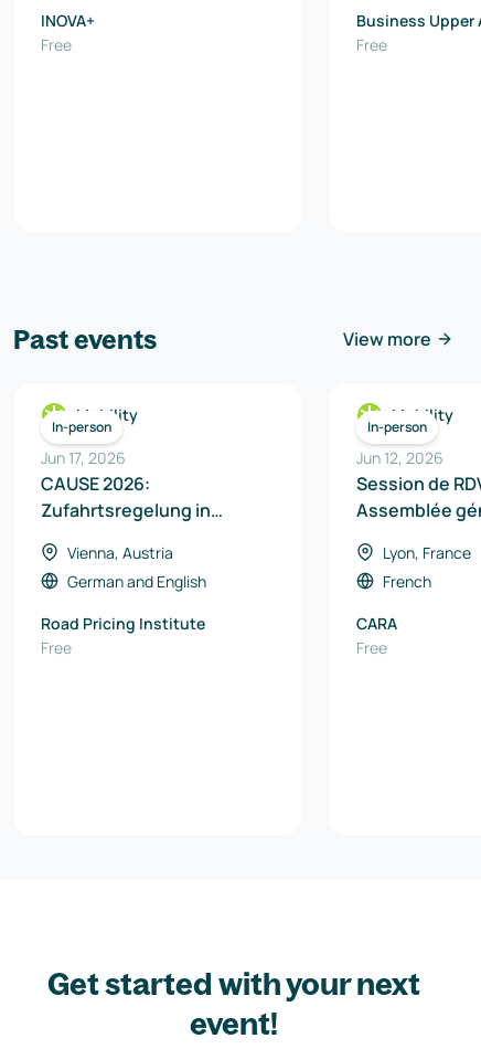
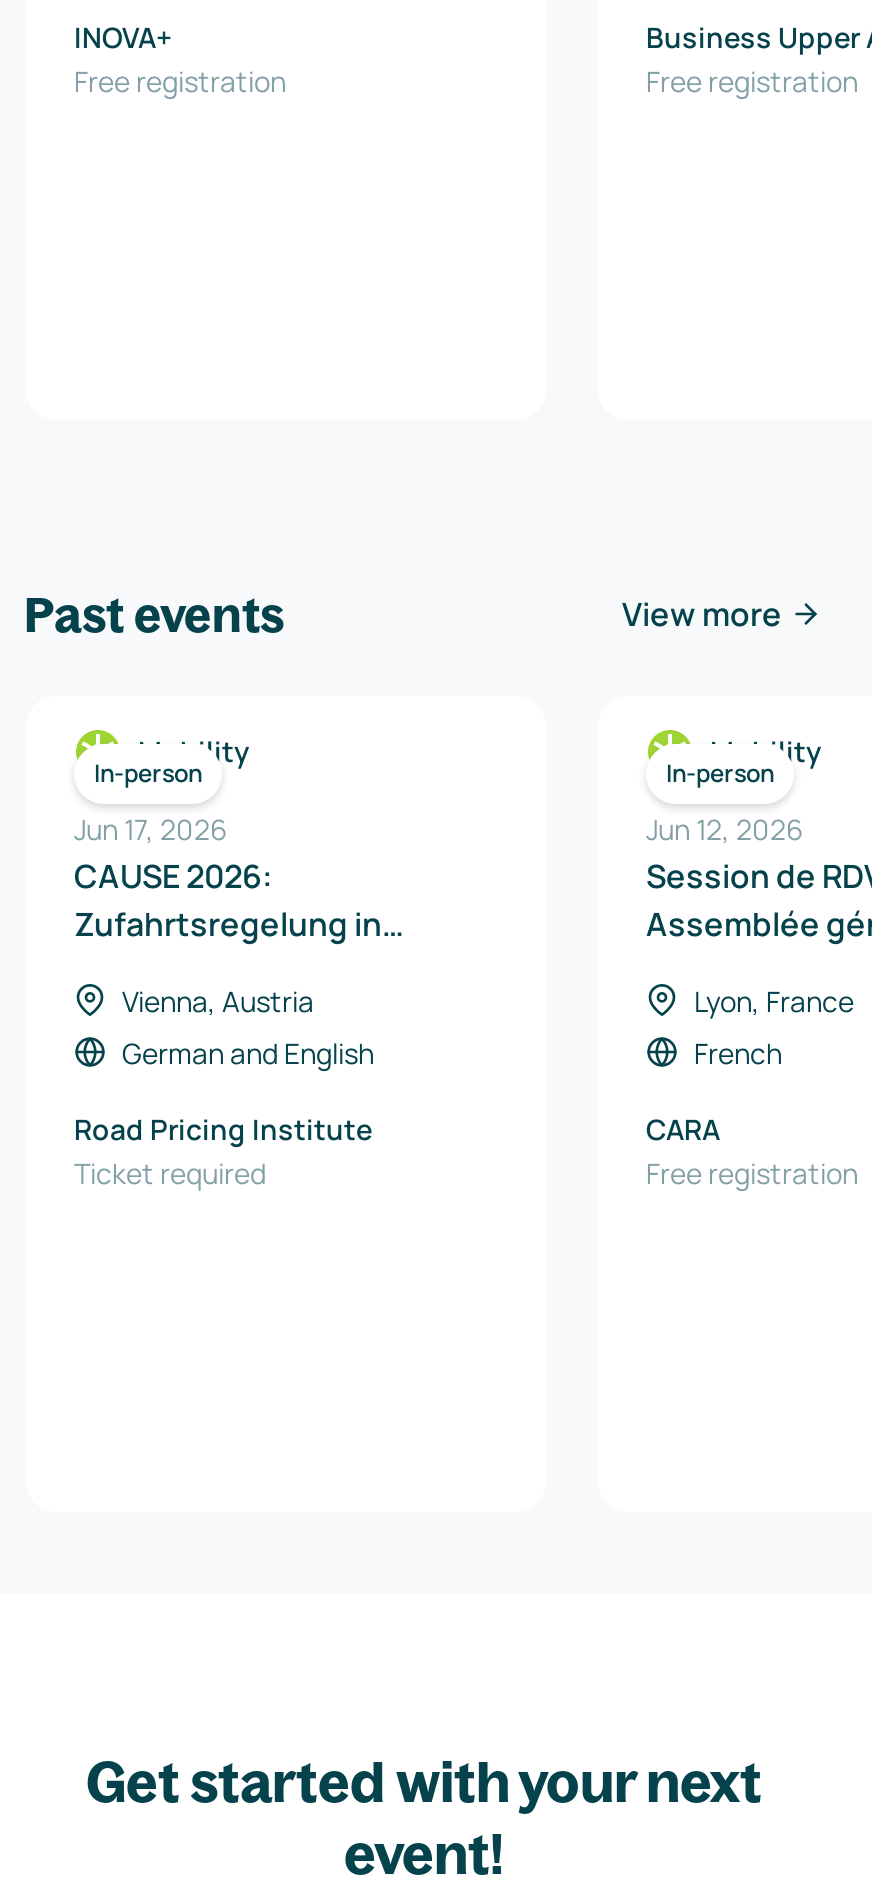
[41,34,72,55] Free -> [74,62,286,100] Free registration
[356,34,387,55] Free -> [646,62,858,100] Free registration
[41,637,72,658] Free -> [74,1154,266,1192] Ticket required
[356,637,387,658] Free -> [646,1154,858,1192] Free registration

